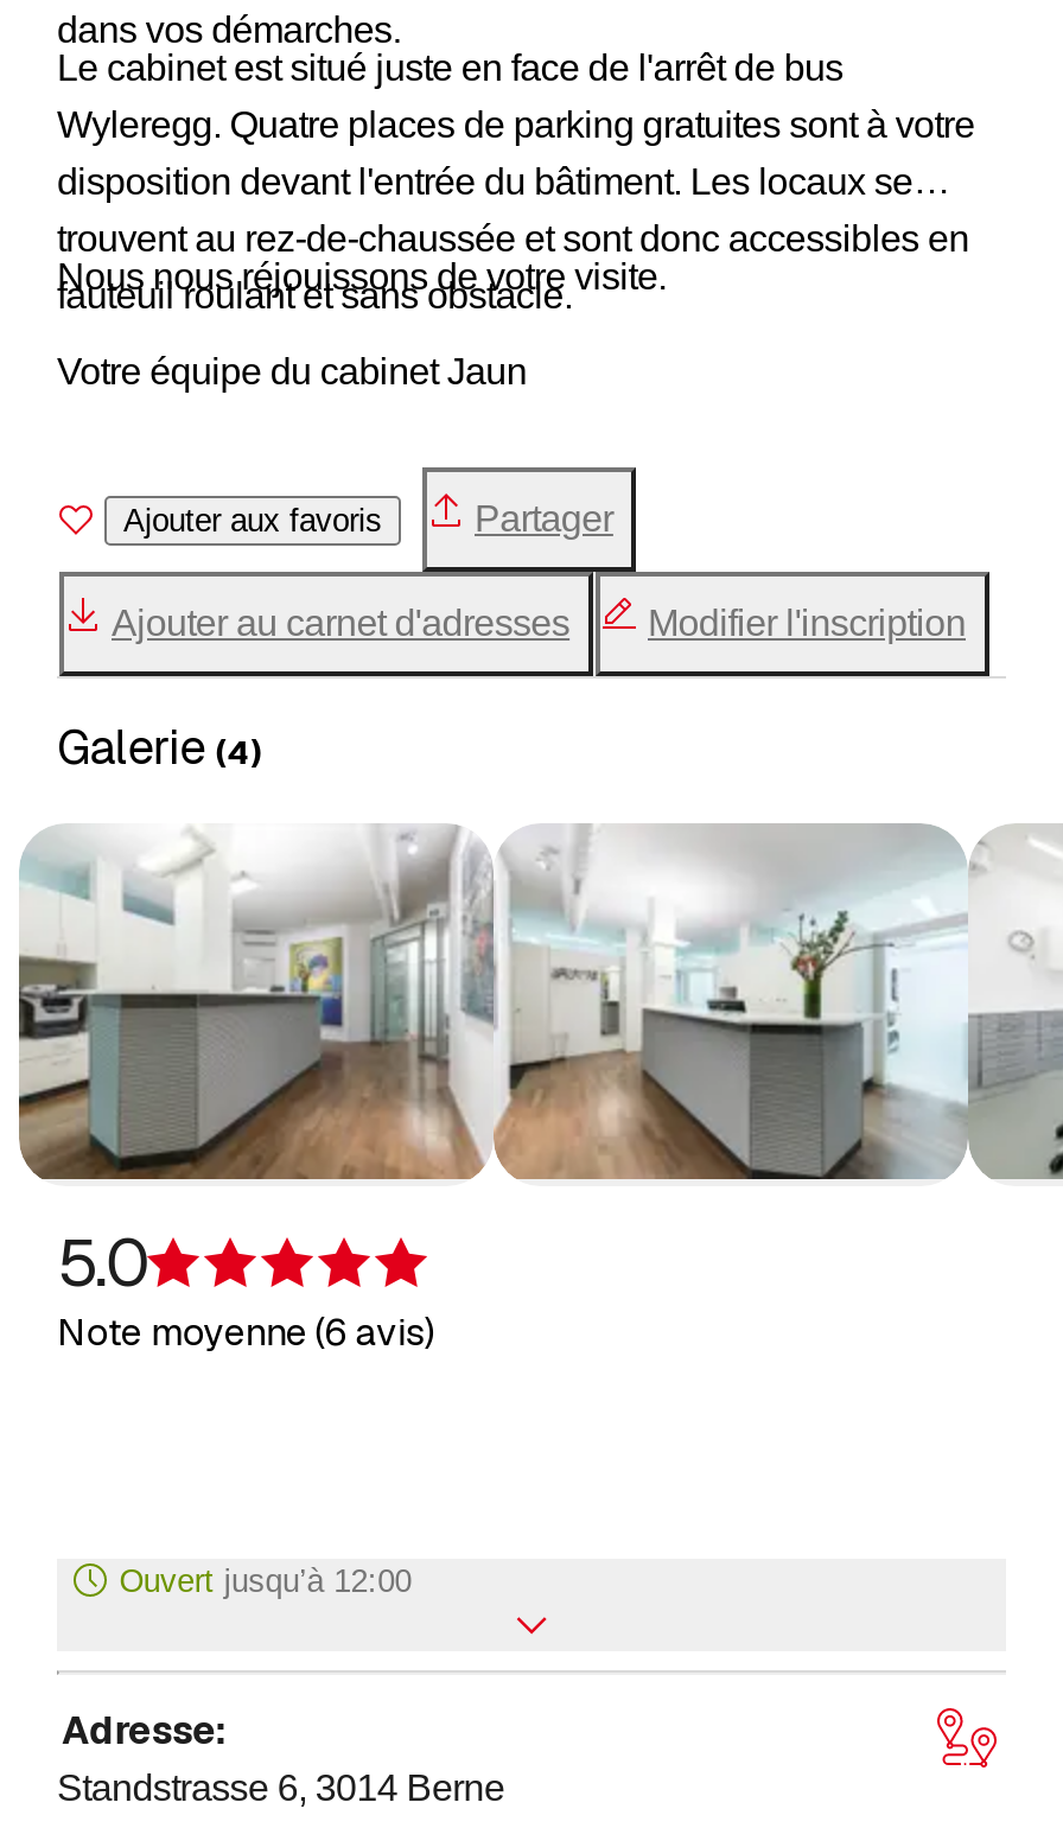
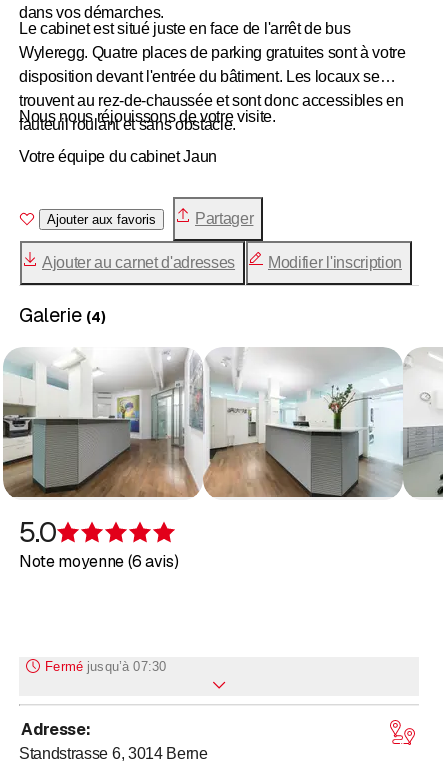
[119,1563,411,1599] Ouvert jusqu’à 12:00 -> [45,659,166,674] Fermé jusqu’à 07:30

